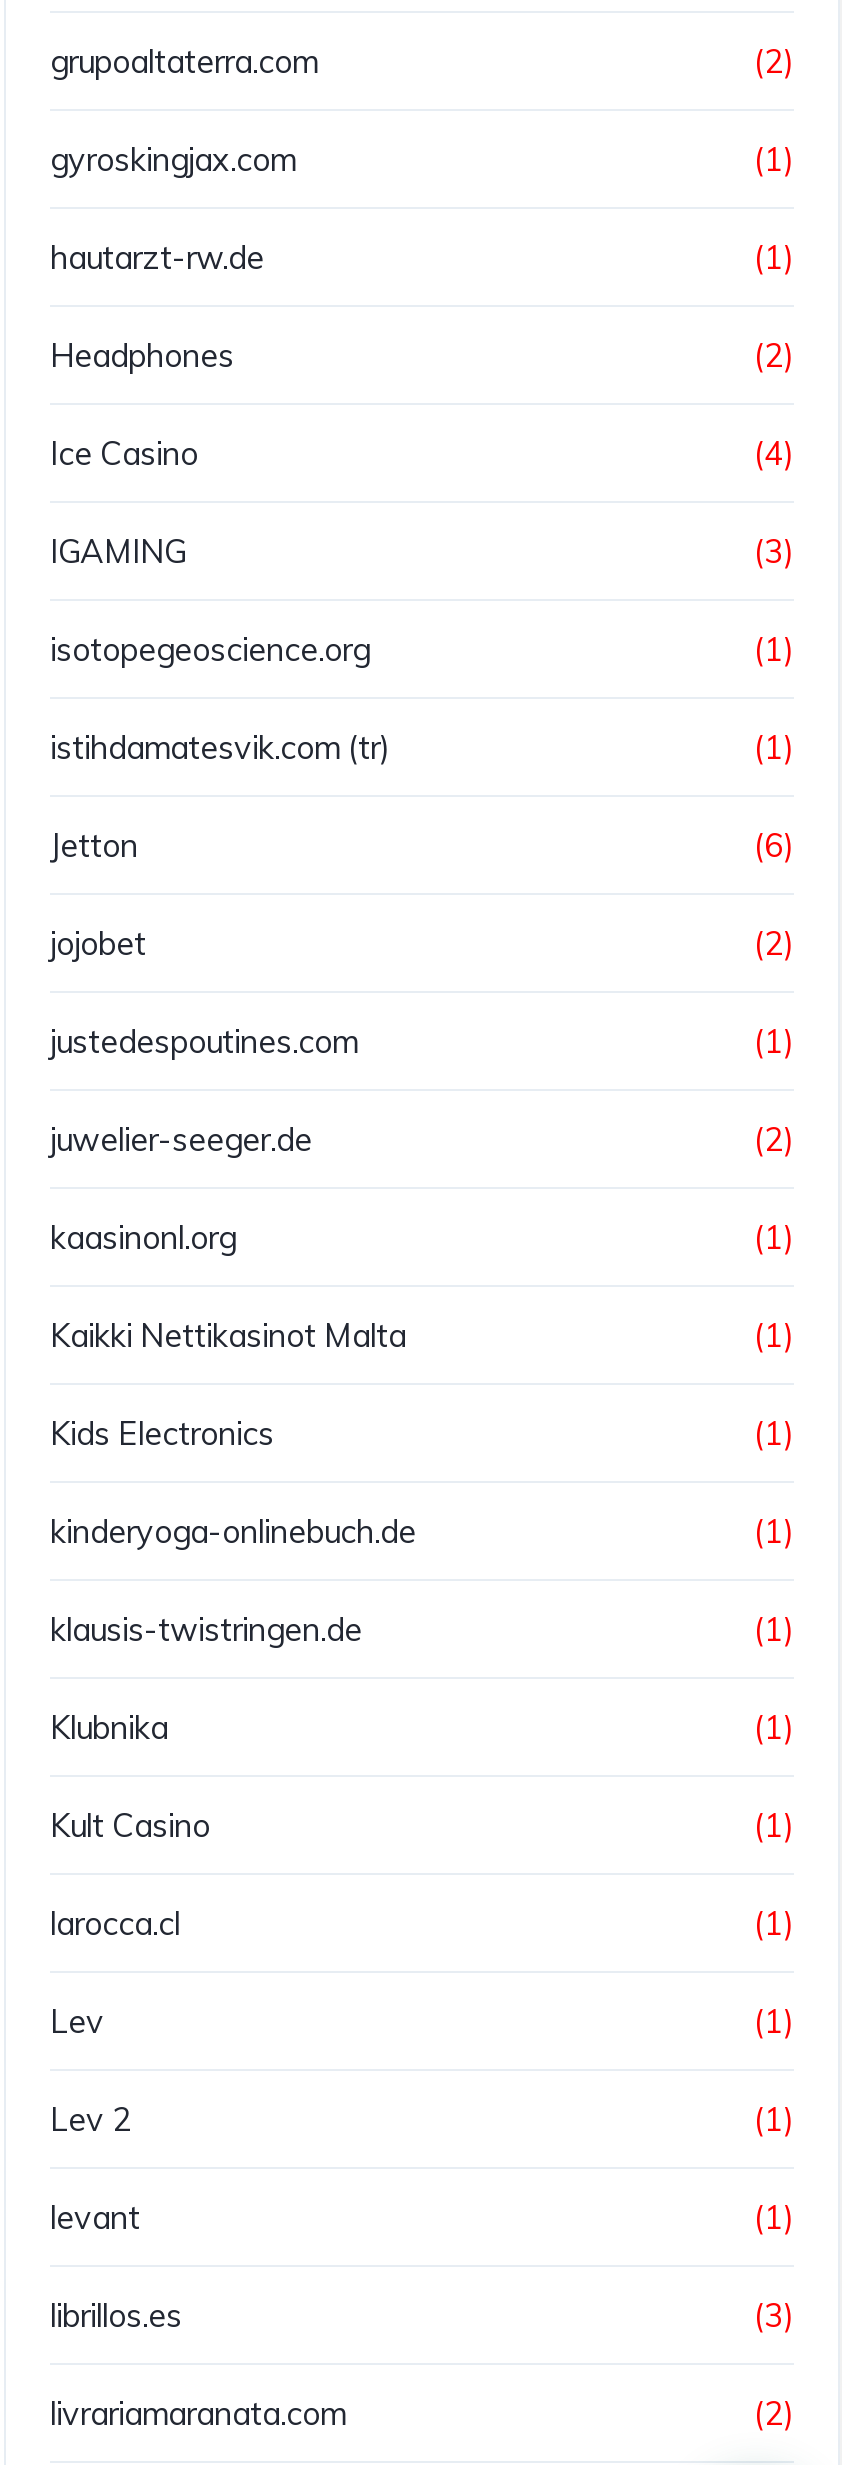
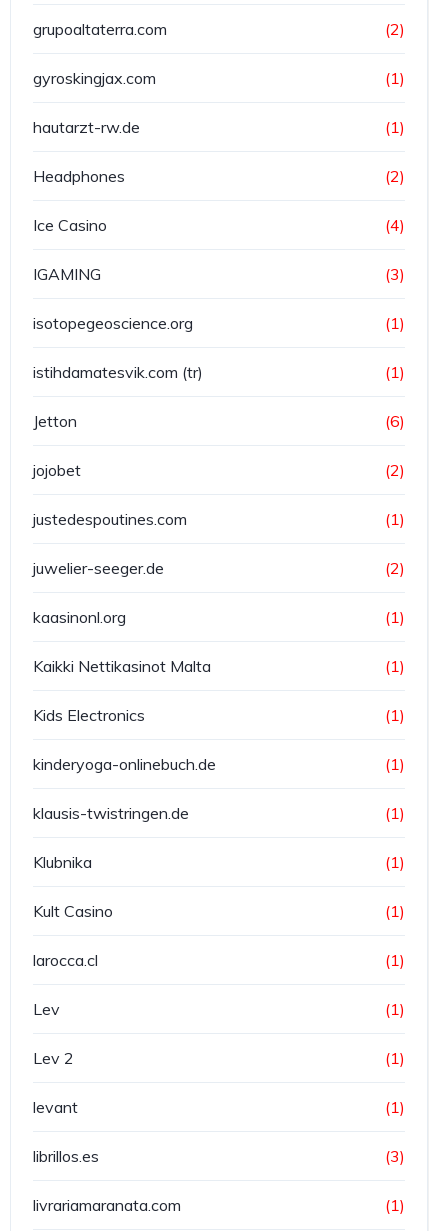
[754,2393,794,2433] (2) -> [385,1195,405,1215] (1)

